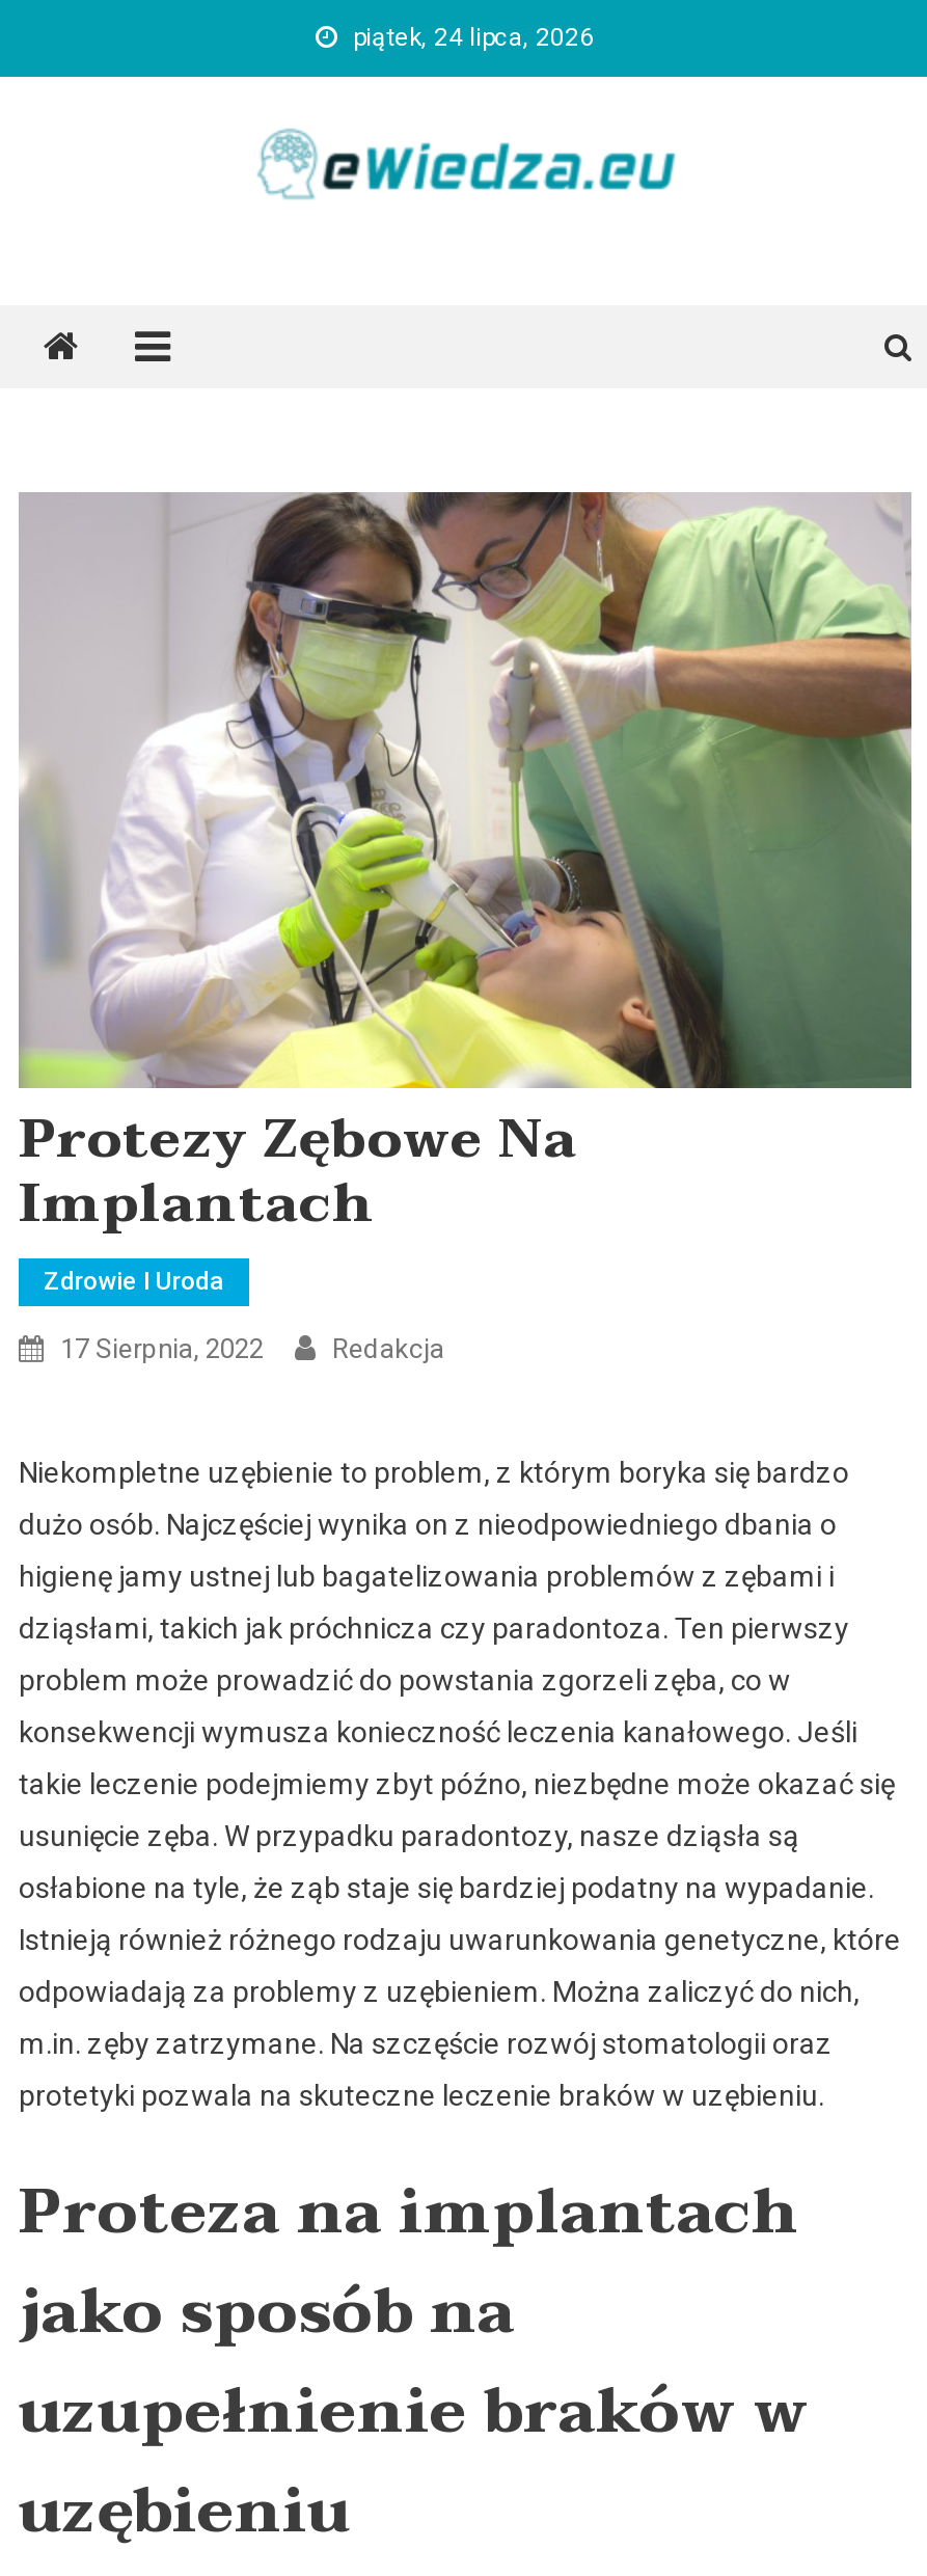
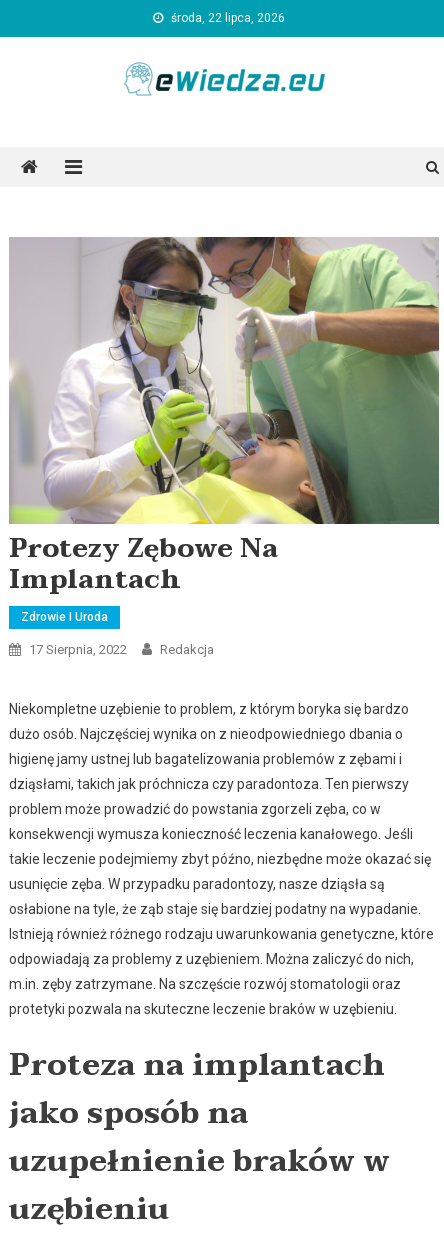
[353,23,594,52] piątek, 24 lipca, 2026 -> [171,11,285,25] środa, 22 lipca, 2026

